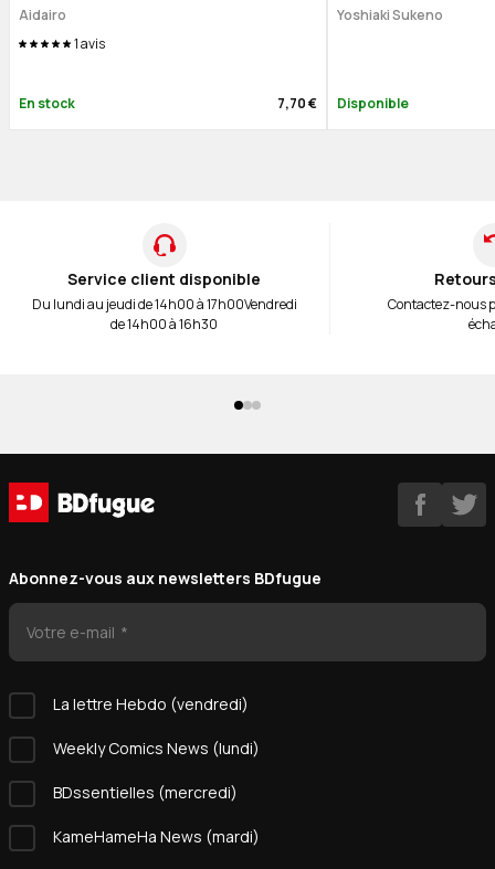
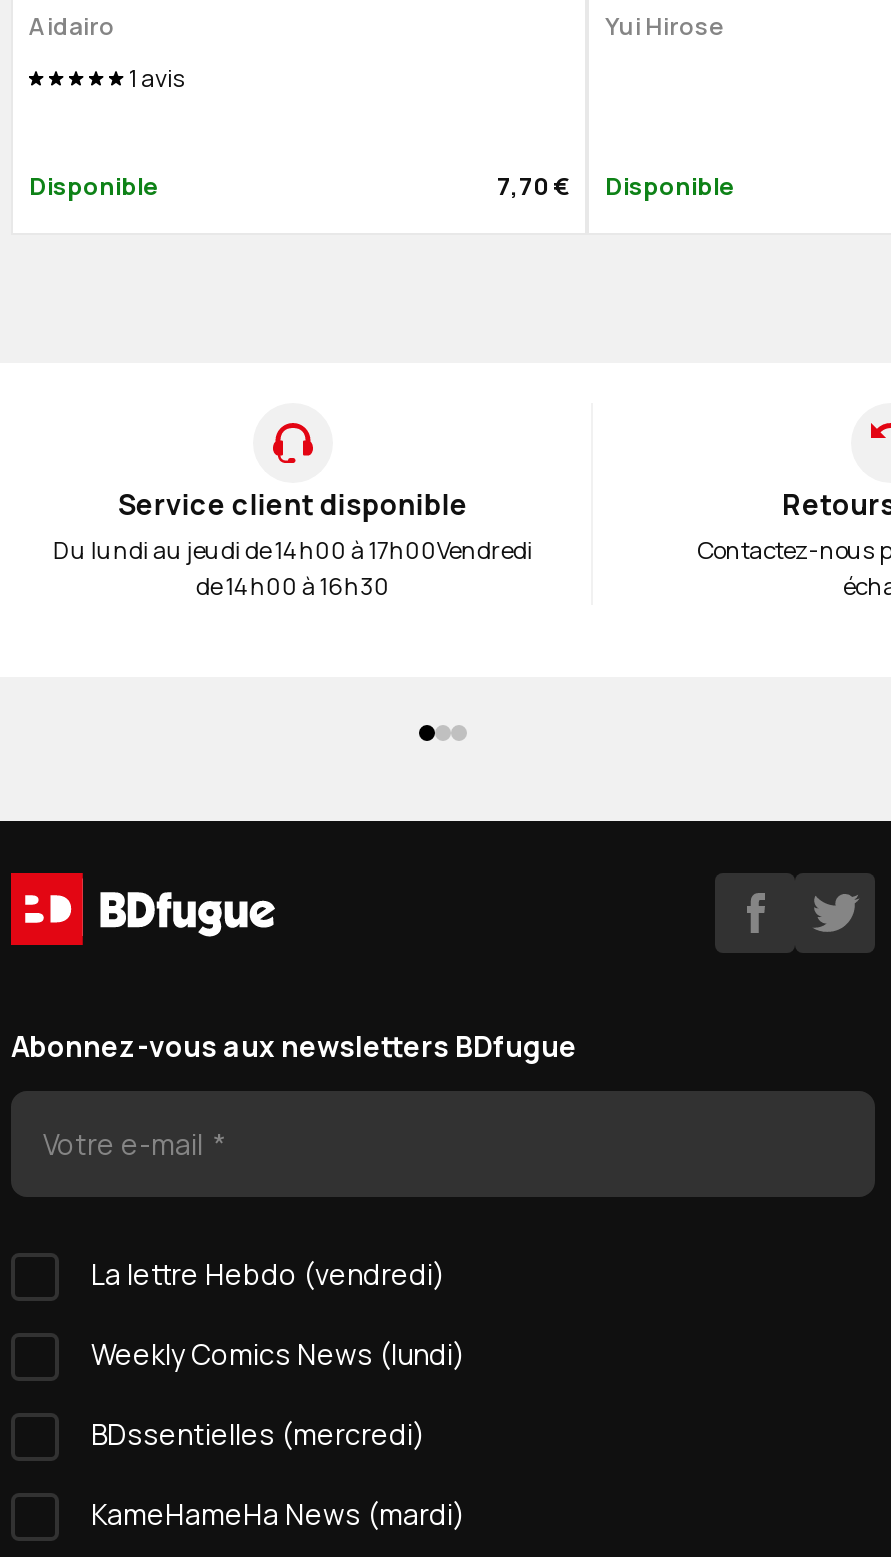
[337,5,443,24] Yoshiaki Sukeno -> [605,9,725,43] Yui Hirose
[19,94,75,113] En stock -> [29,169,159,203] Disponible

